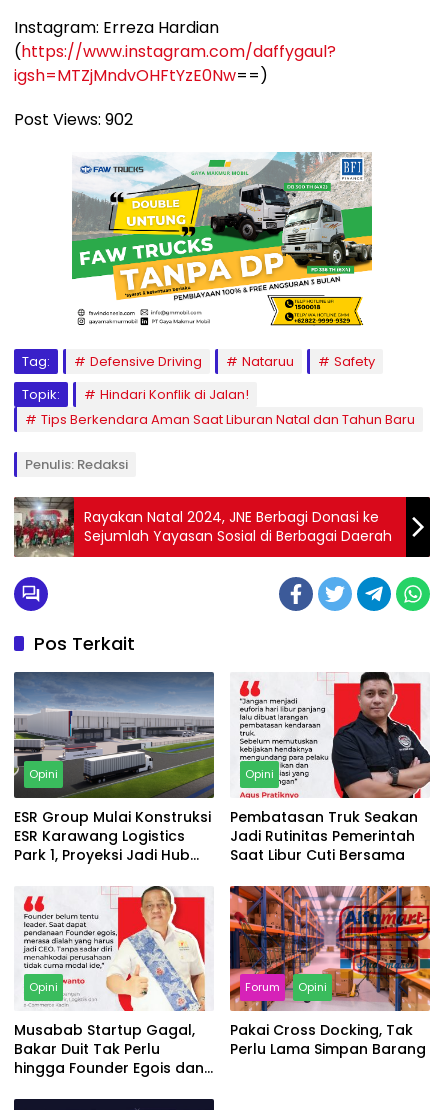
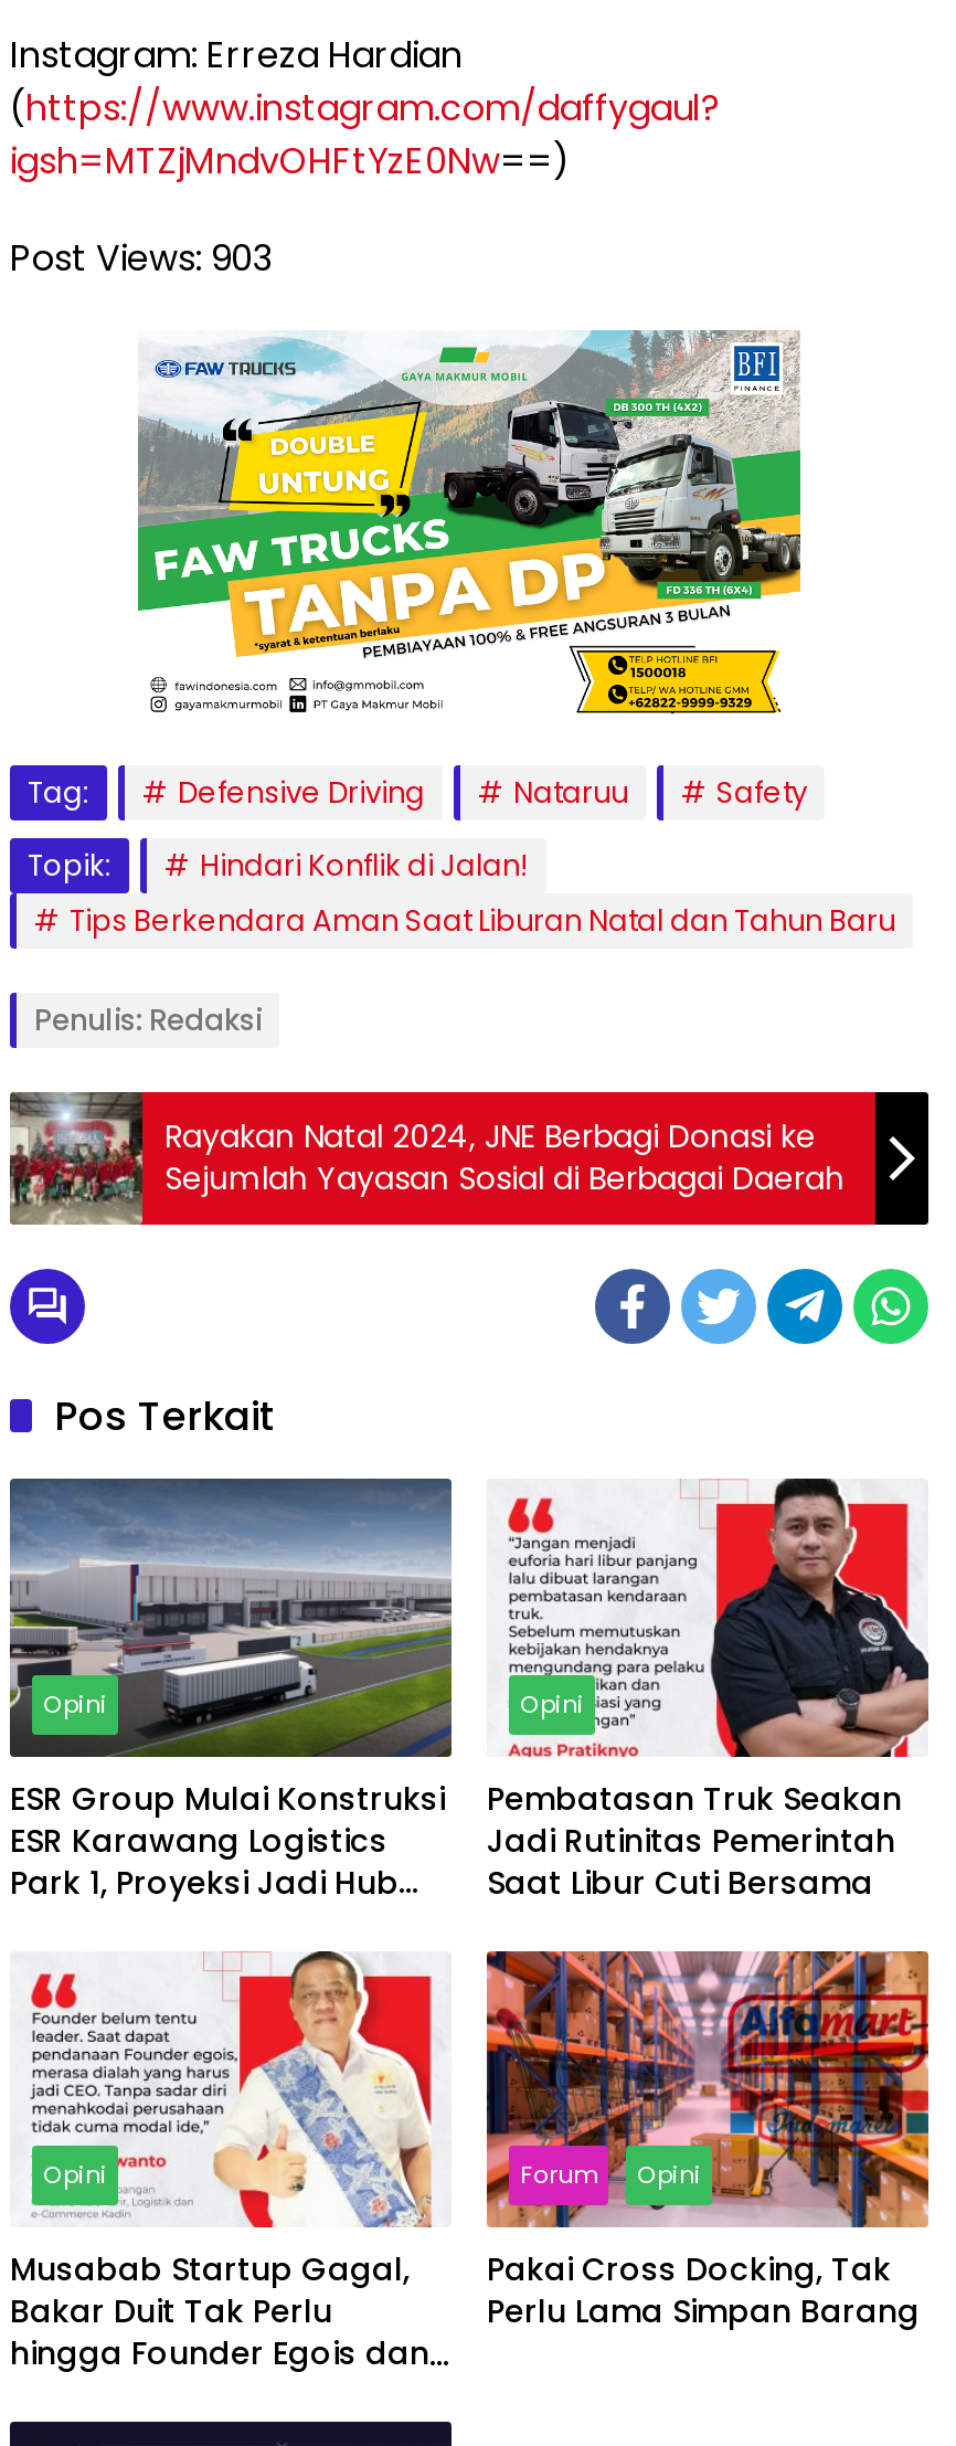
[14,107,133,130] Post Views: 902 -> [10,232,273,283] Post Views: 903

